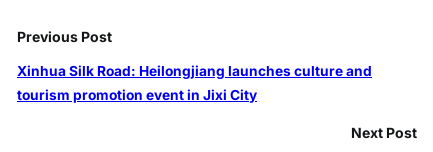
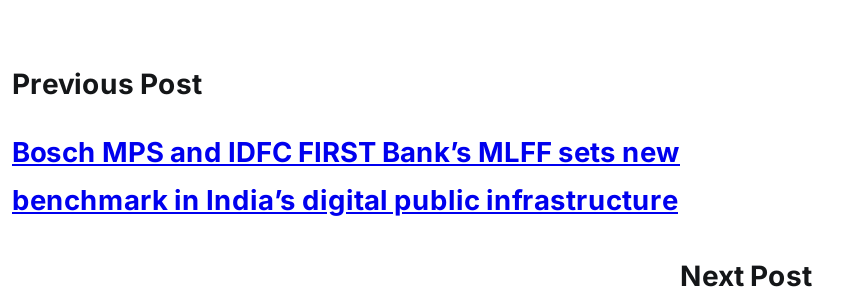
[17,63,372,79] Xinhua Silk Road: Heilongjiang launches culture and -> [12,135,680,167] Bosch MPS and IDFC FIRST Bank’s MLFF sets new
[17,87,257,103] tourism promotion event in Jixi City -> [12,183,678,215] benchmark in India’s digital public infrastructure

